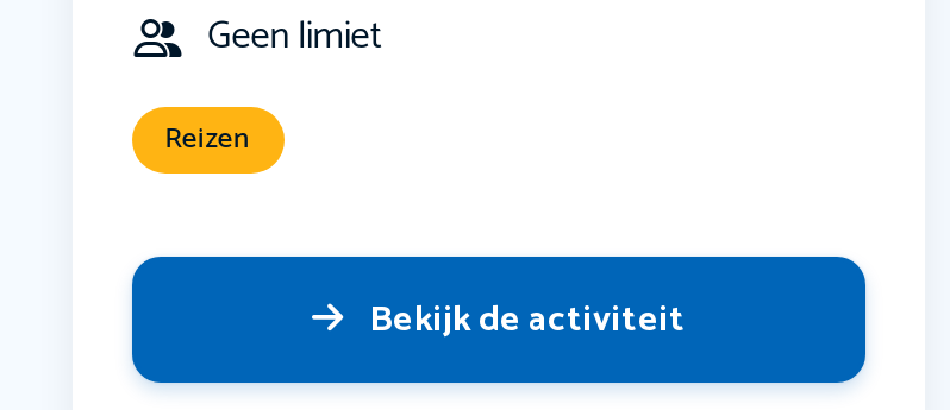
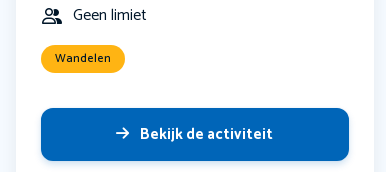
[165,117,251,162] Reizen -> [55,49,111,68] Wandelen

